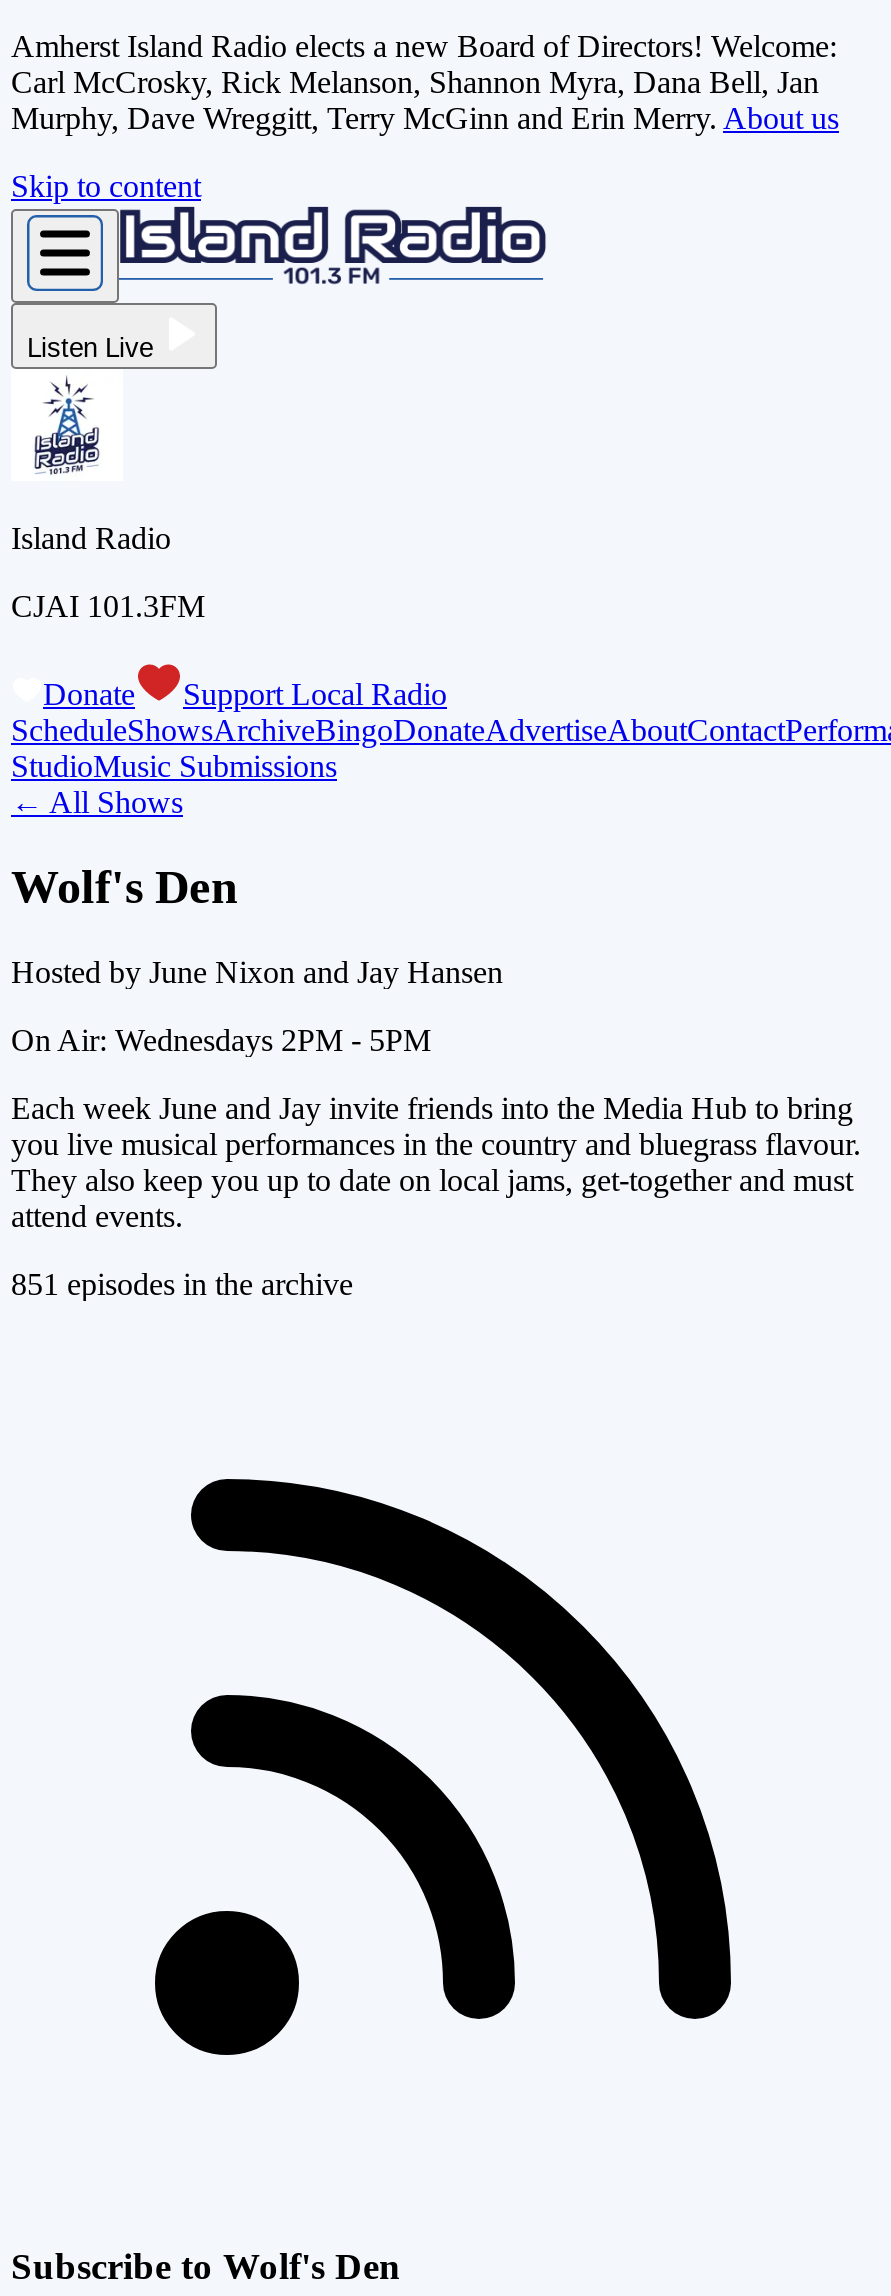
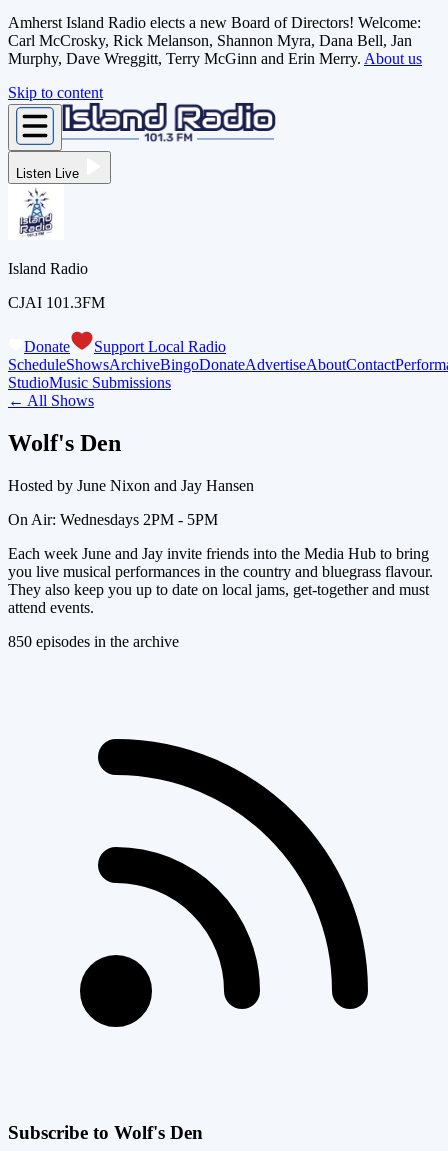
[11,1267,353,1301] 851 episodes in the archive -> [8,633,179,650] 850 episodes in the archive

